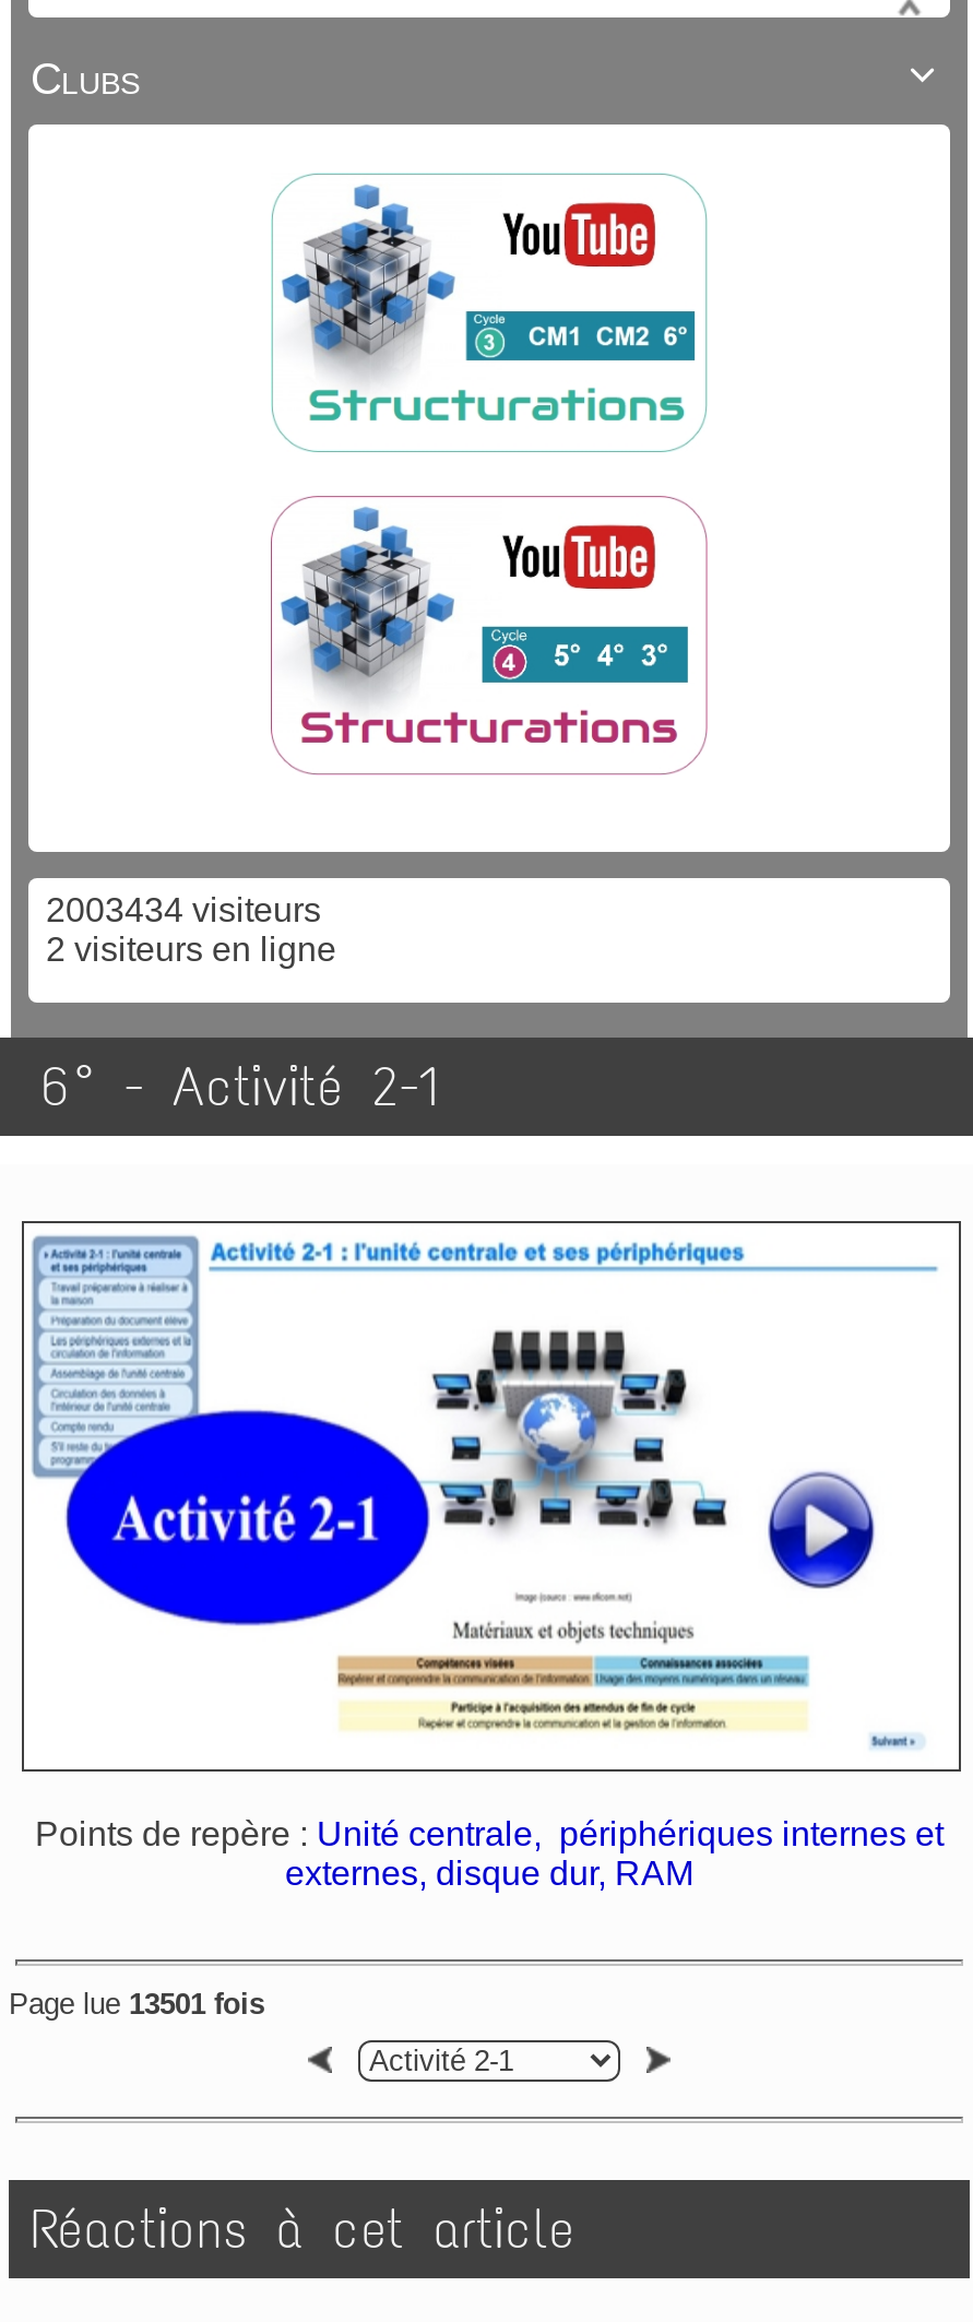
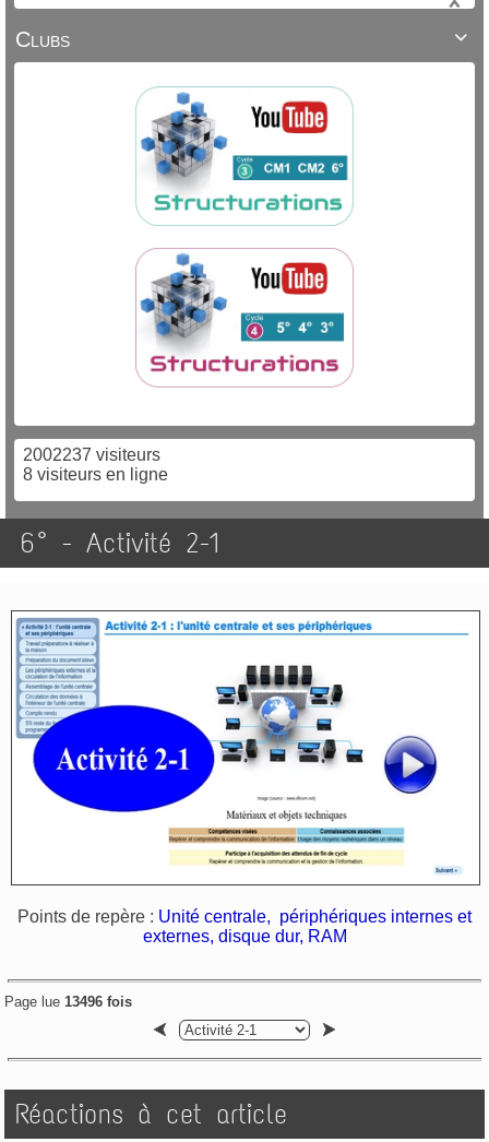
[37,891,321,929] 2003434 visiteurs -> [19,446,160,464] 2002237 visiteurs
[37,931,336,968] 2 visiteurs en ligne -> [19,465,168,484] 8 visiteurs en ligne
[9,1987,264,2020] Page lue 13501 fois -> [4,993,132,1009] Page lue 13496 fois

